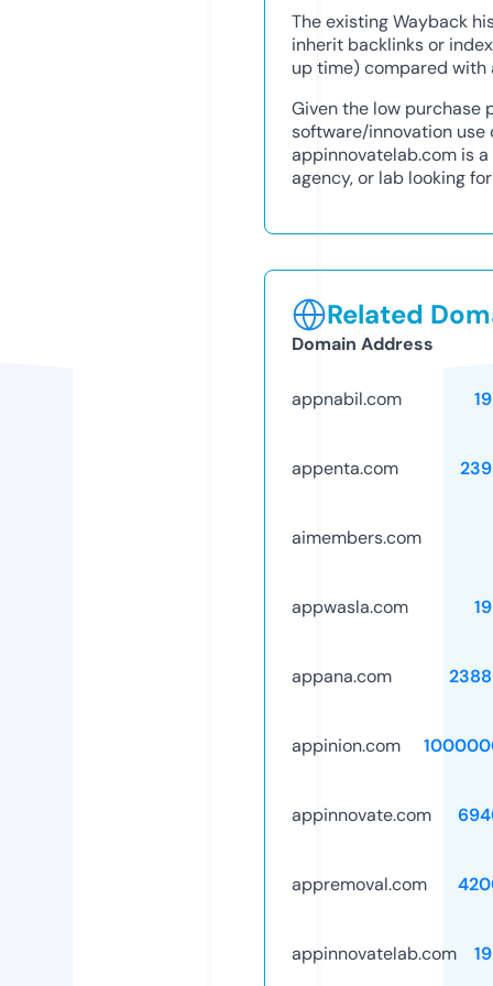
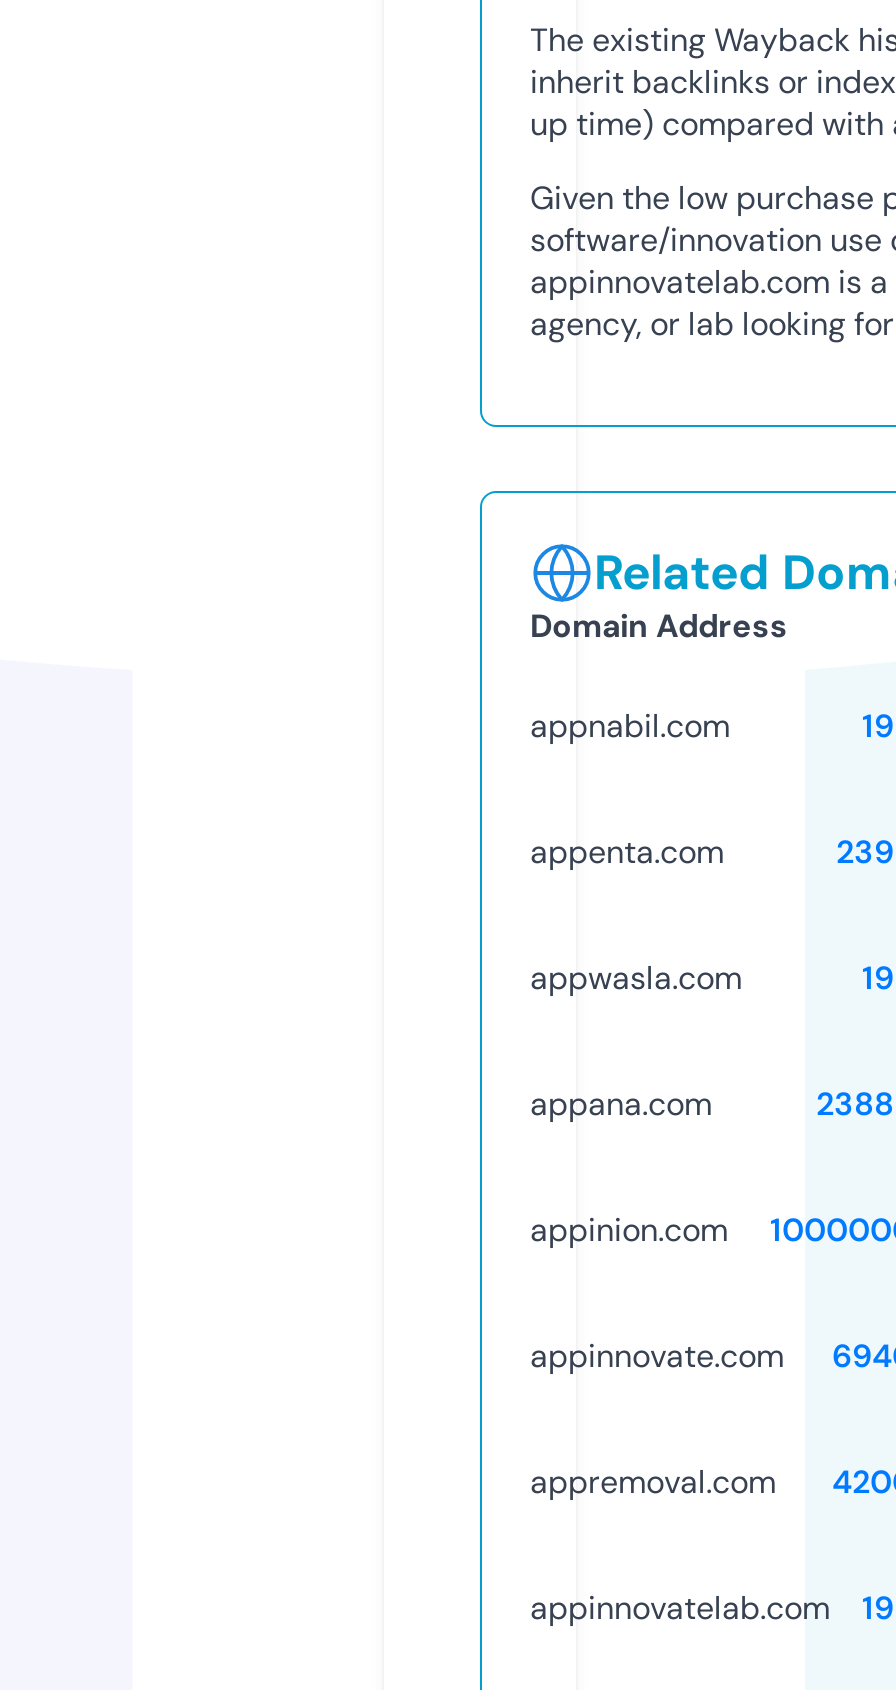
[292,526,421,549] aimembers.com -> none

